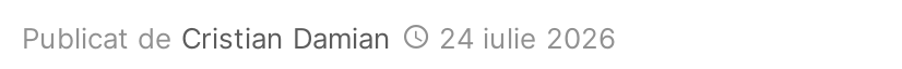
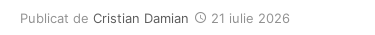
[22,21,616,55] Publicat de Cristian Damian 24 iulie 2026 -> [20,10,290,26] Publicat de Cristian Damian 21 iulie 2026

